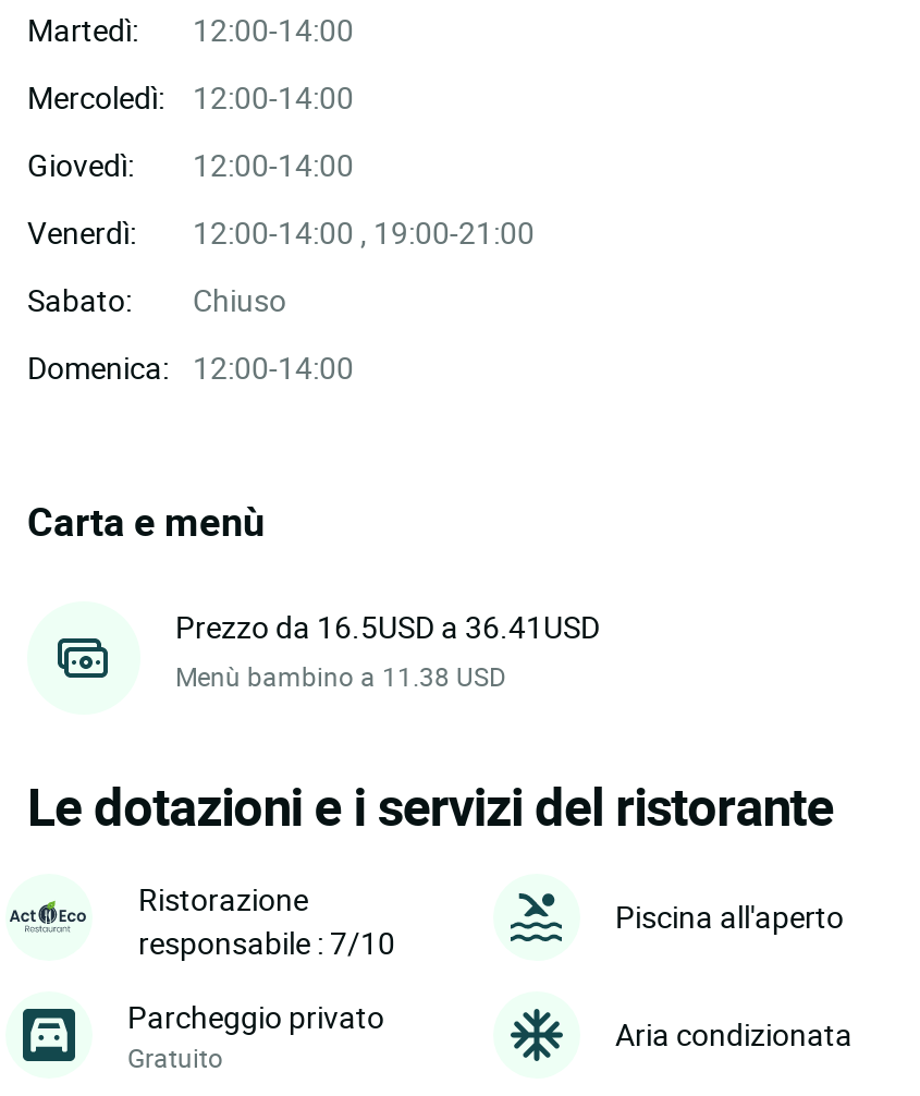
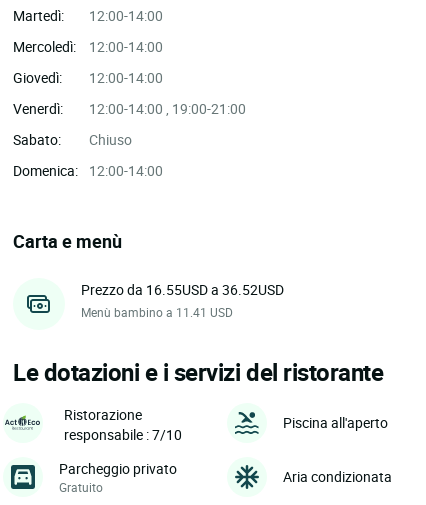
[175,607,600,648] Prezzo da 16.5USD a 36.41USD -> [81,280,284,299] Prezzo da 16.55USD a 36.52USD
[175,659,506,694] Menù bambino a 11.38 USD -> [81,304,233,320] Menù bambino a 11.41 USD

